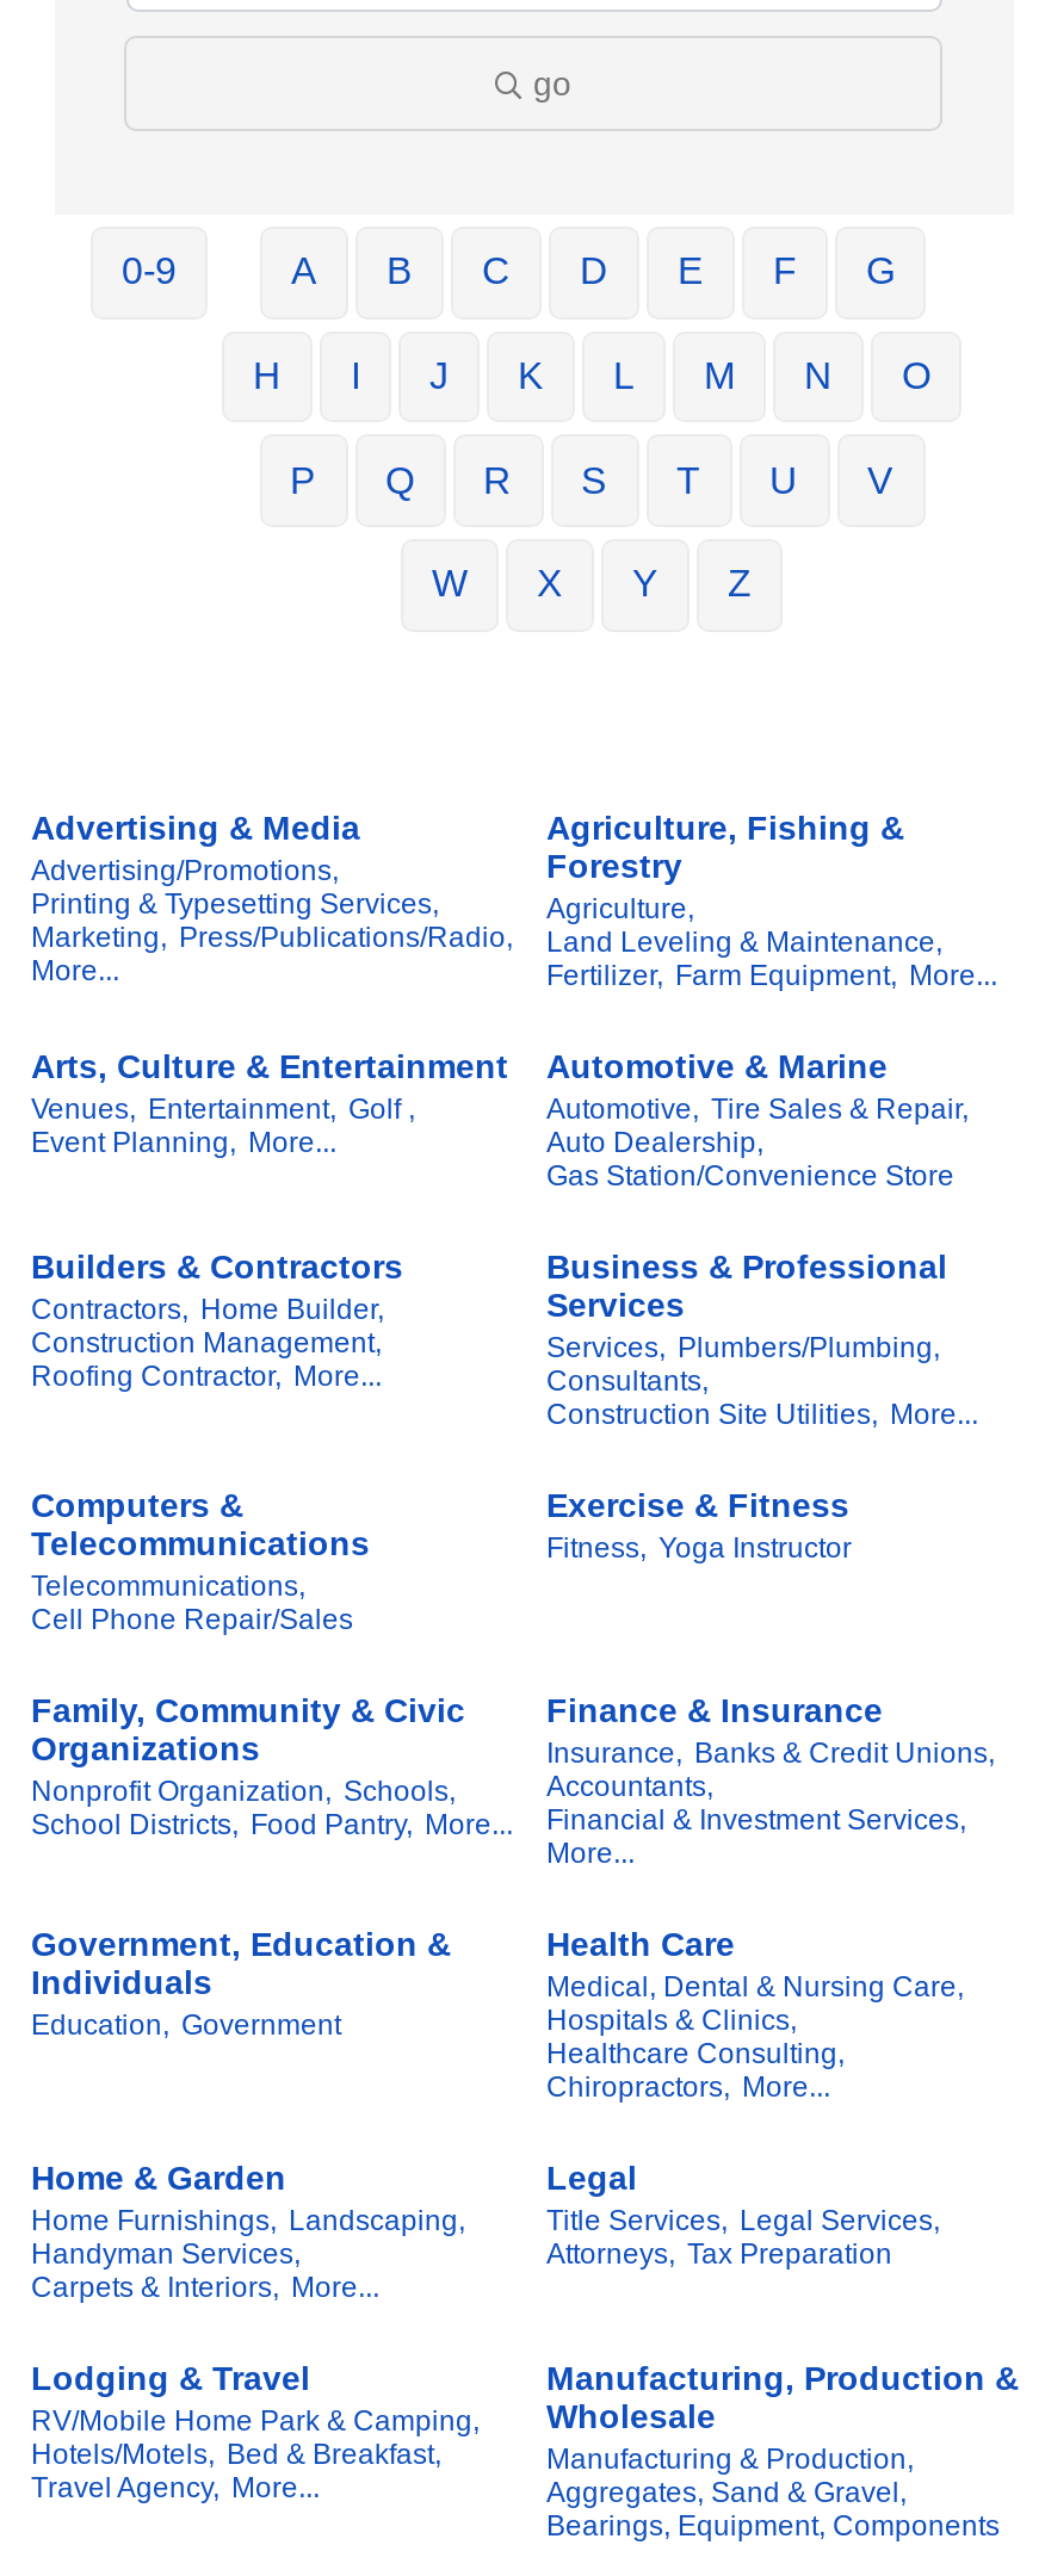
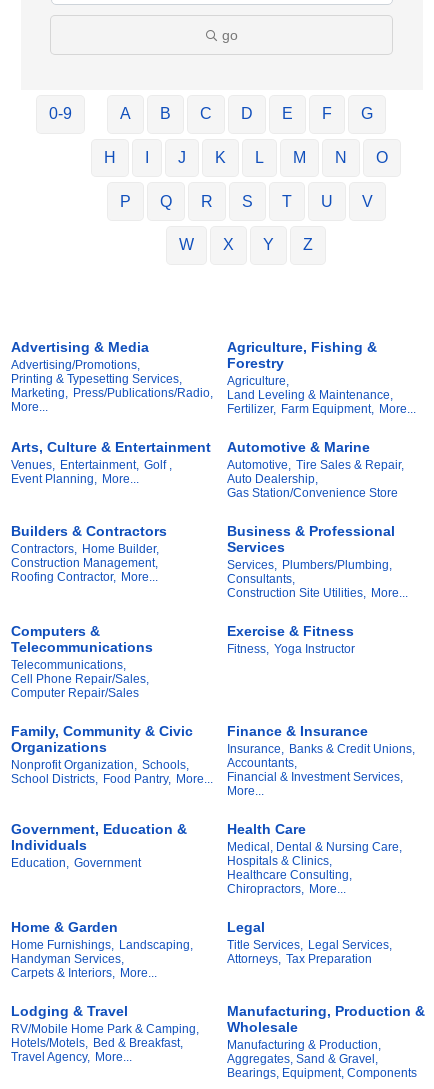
[31,1603,353,1636] Cell Phone Repair/Sales -> [11,672,149,700] Cell Phone Repair/Sales, | Computer Repair/Sales

